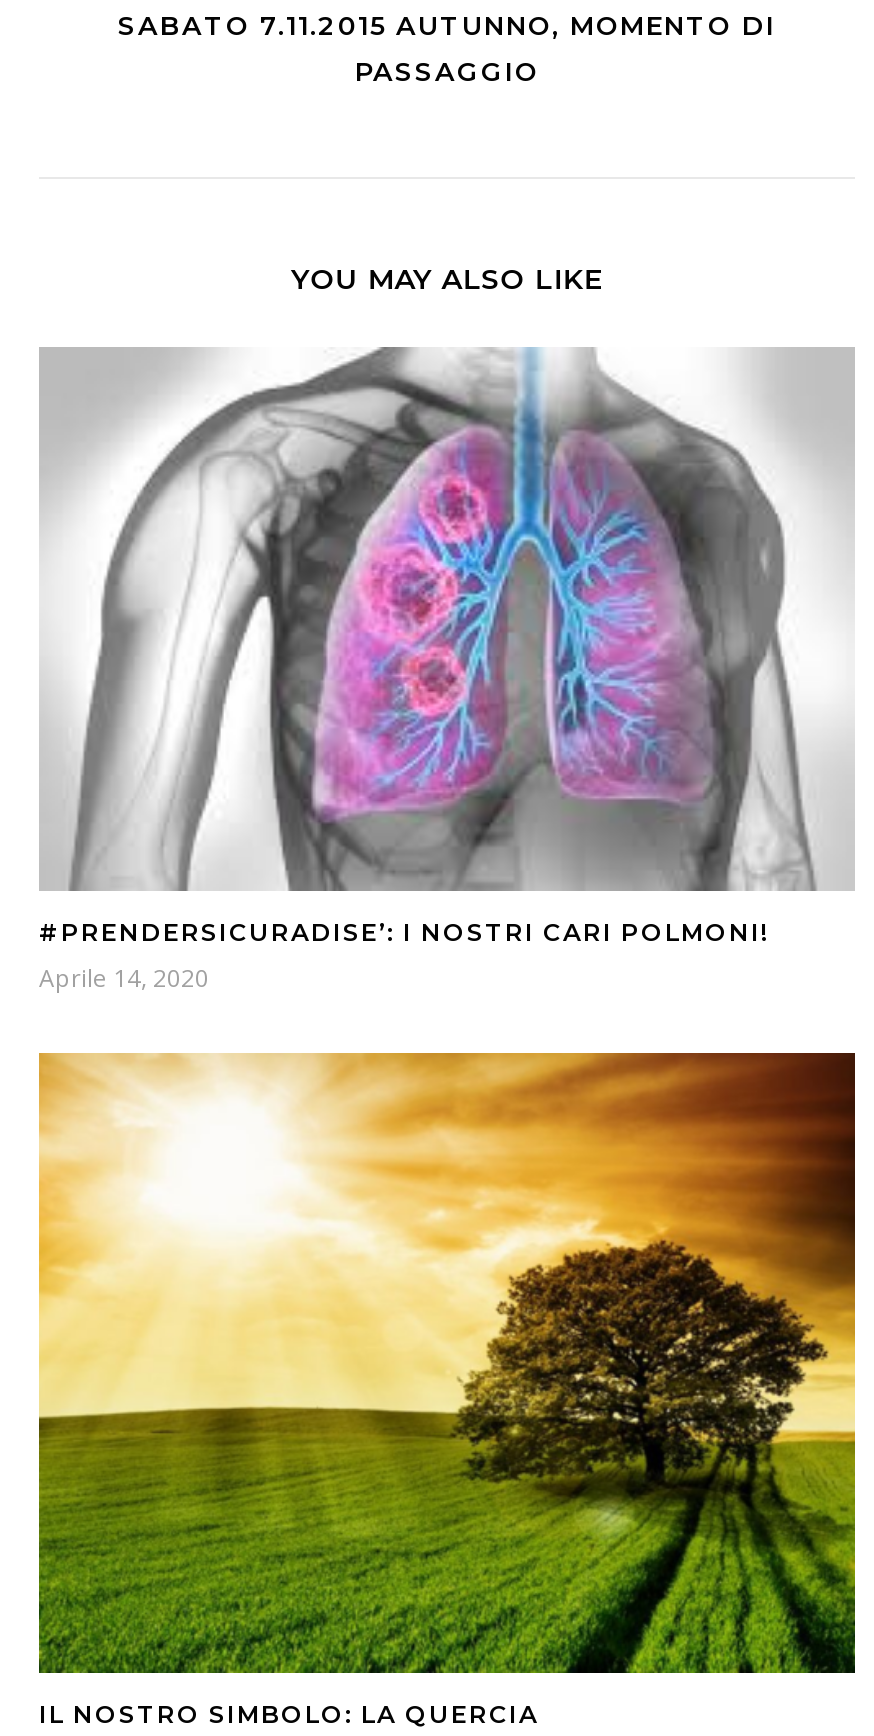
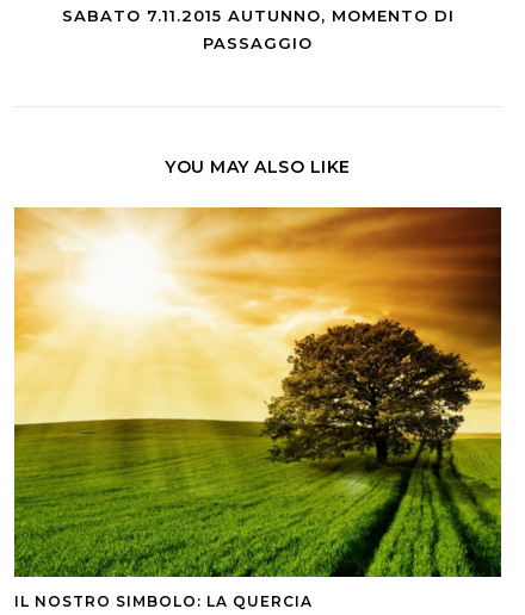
[39,345,855,994] [image] | #PRENDERSICURADISE’: I NOSTRI CARI POLMONI! | Aprile 14, 2020 -> none

